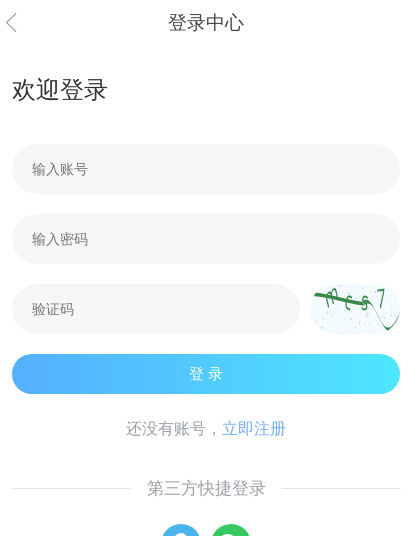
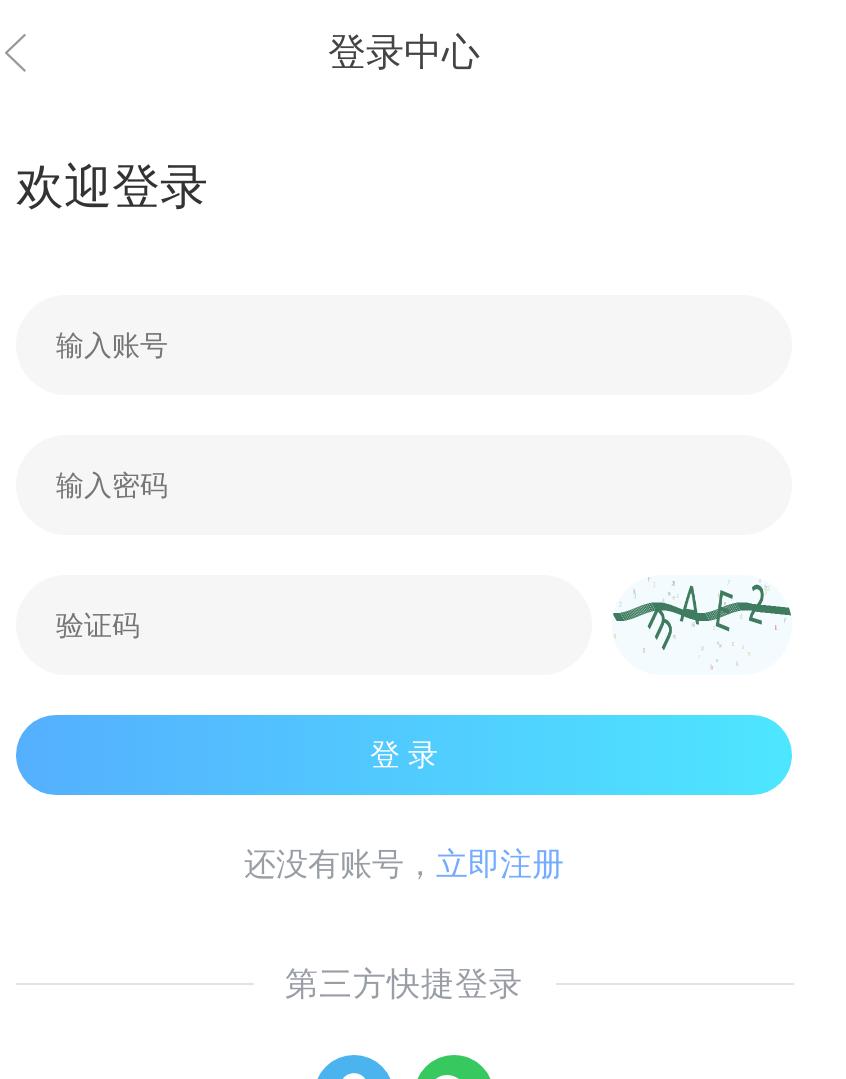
[311,287,399,331] [image] -> [612,583,792,667] [image]

